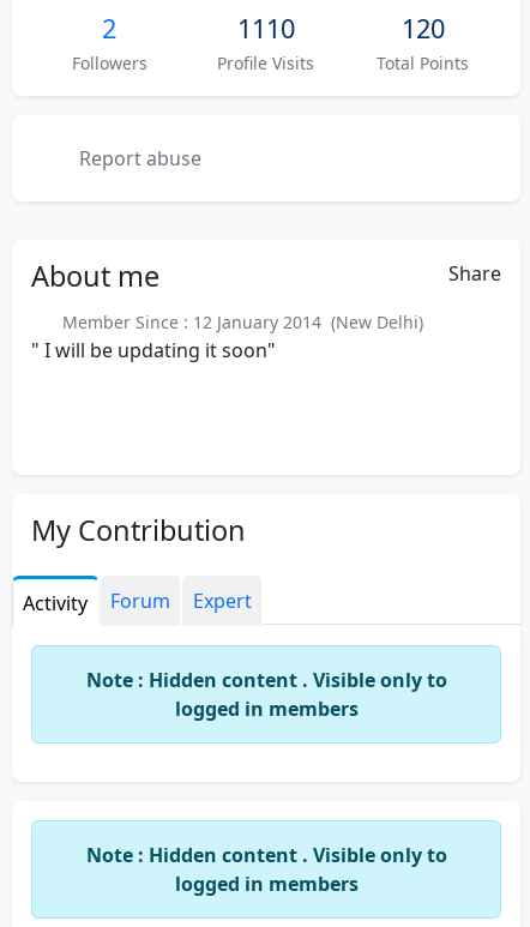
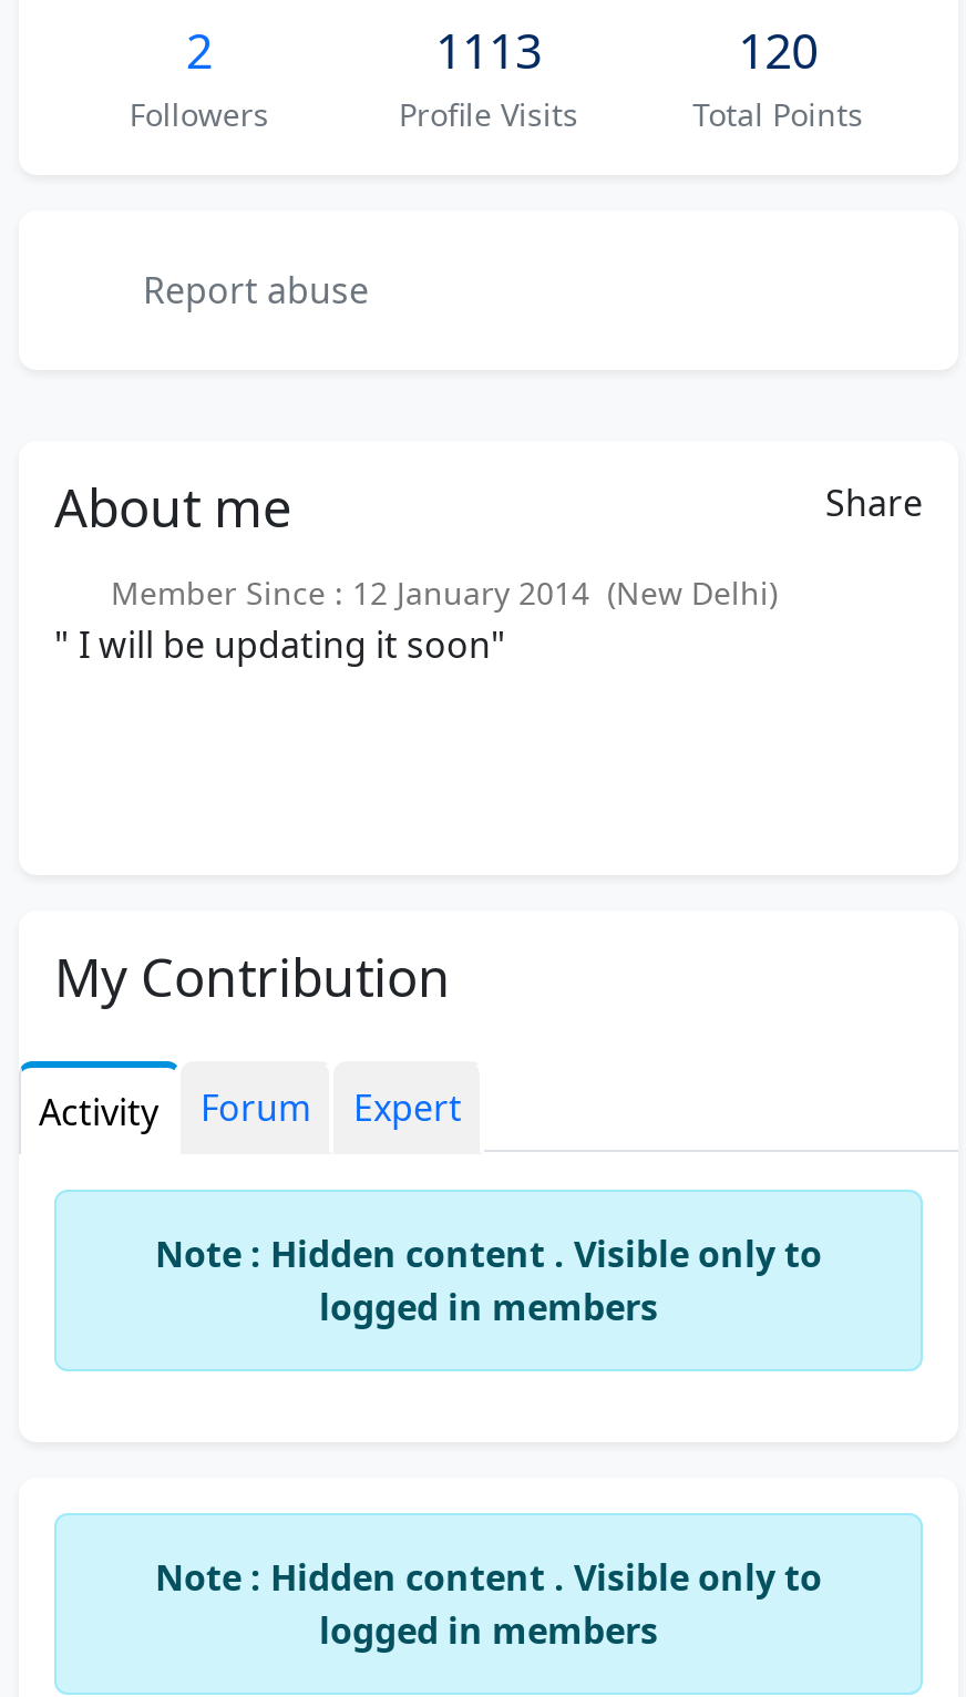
[237,11,295,46] 1110 -> [435,18,542,82] 1113

